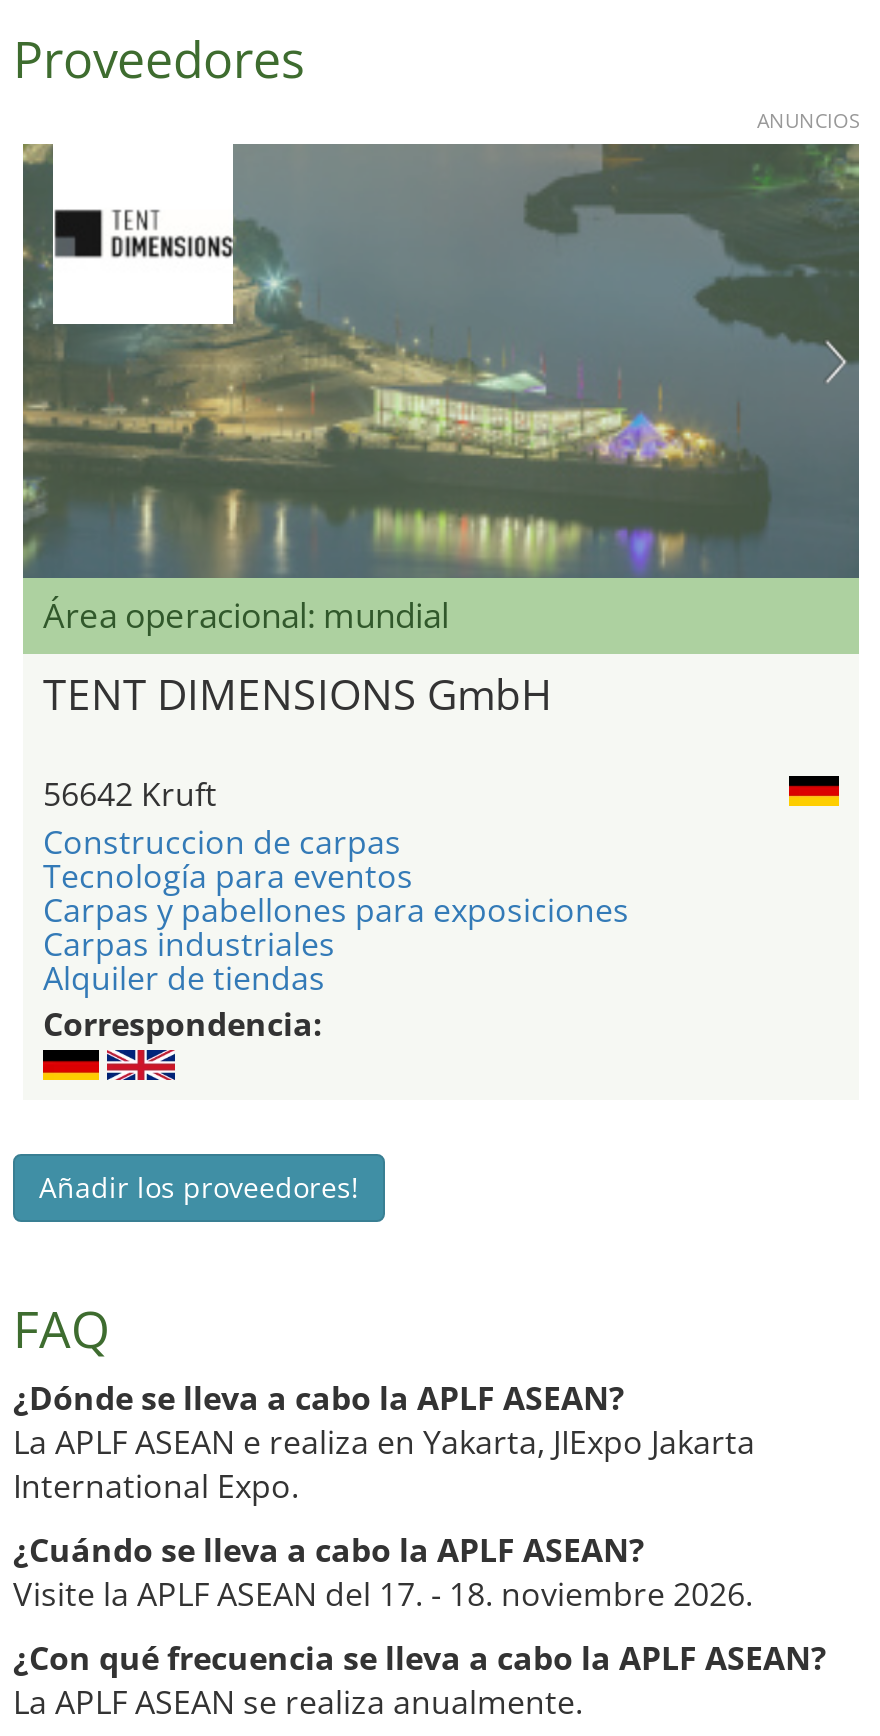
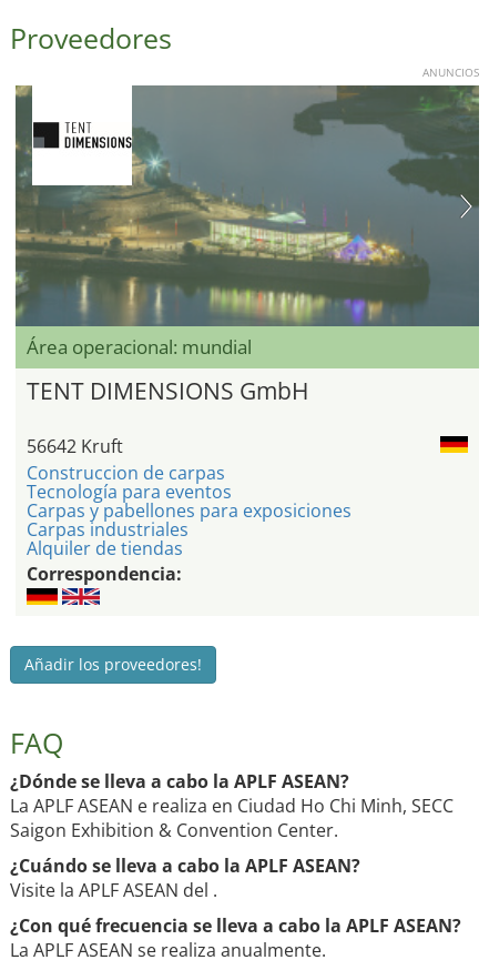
[13,1421,755,1509] La APLF ASEAN e realiza en Yakarta, JIExpo Jakarta | International Expo. -> [10,794,454,843] La APLF ASEAN e realiza en Ciudad Ho Chi Minh, SECC | Saigon Exhibition & Convention Center.
[13,1573,753,1617] Visite la APLF ASEAN del 17. - 18. noviembre 2026. -> [10,878,217,903] Visite la APLF ASEAN del .

